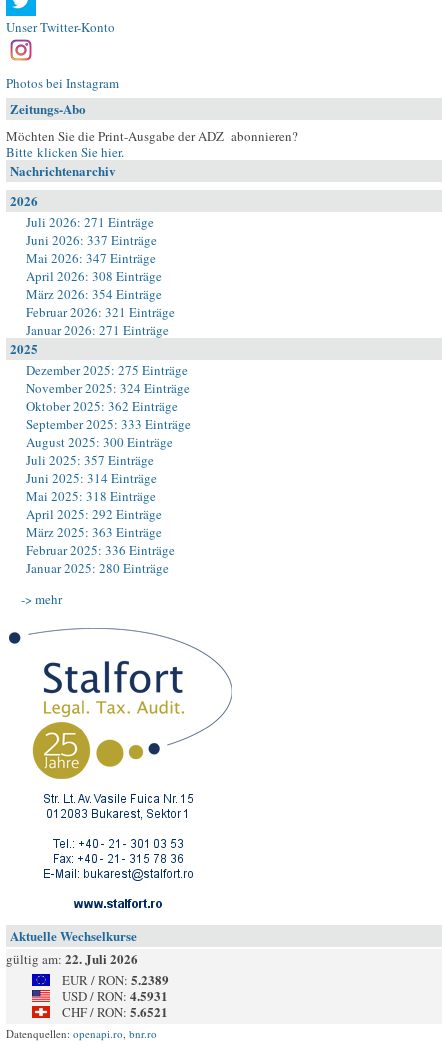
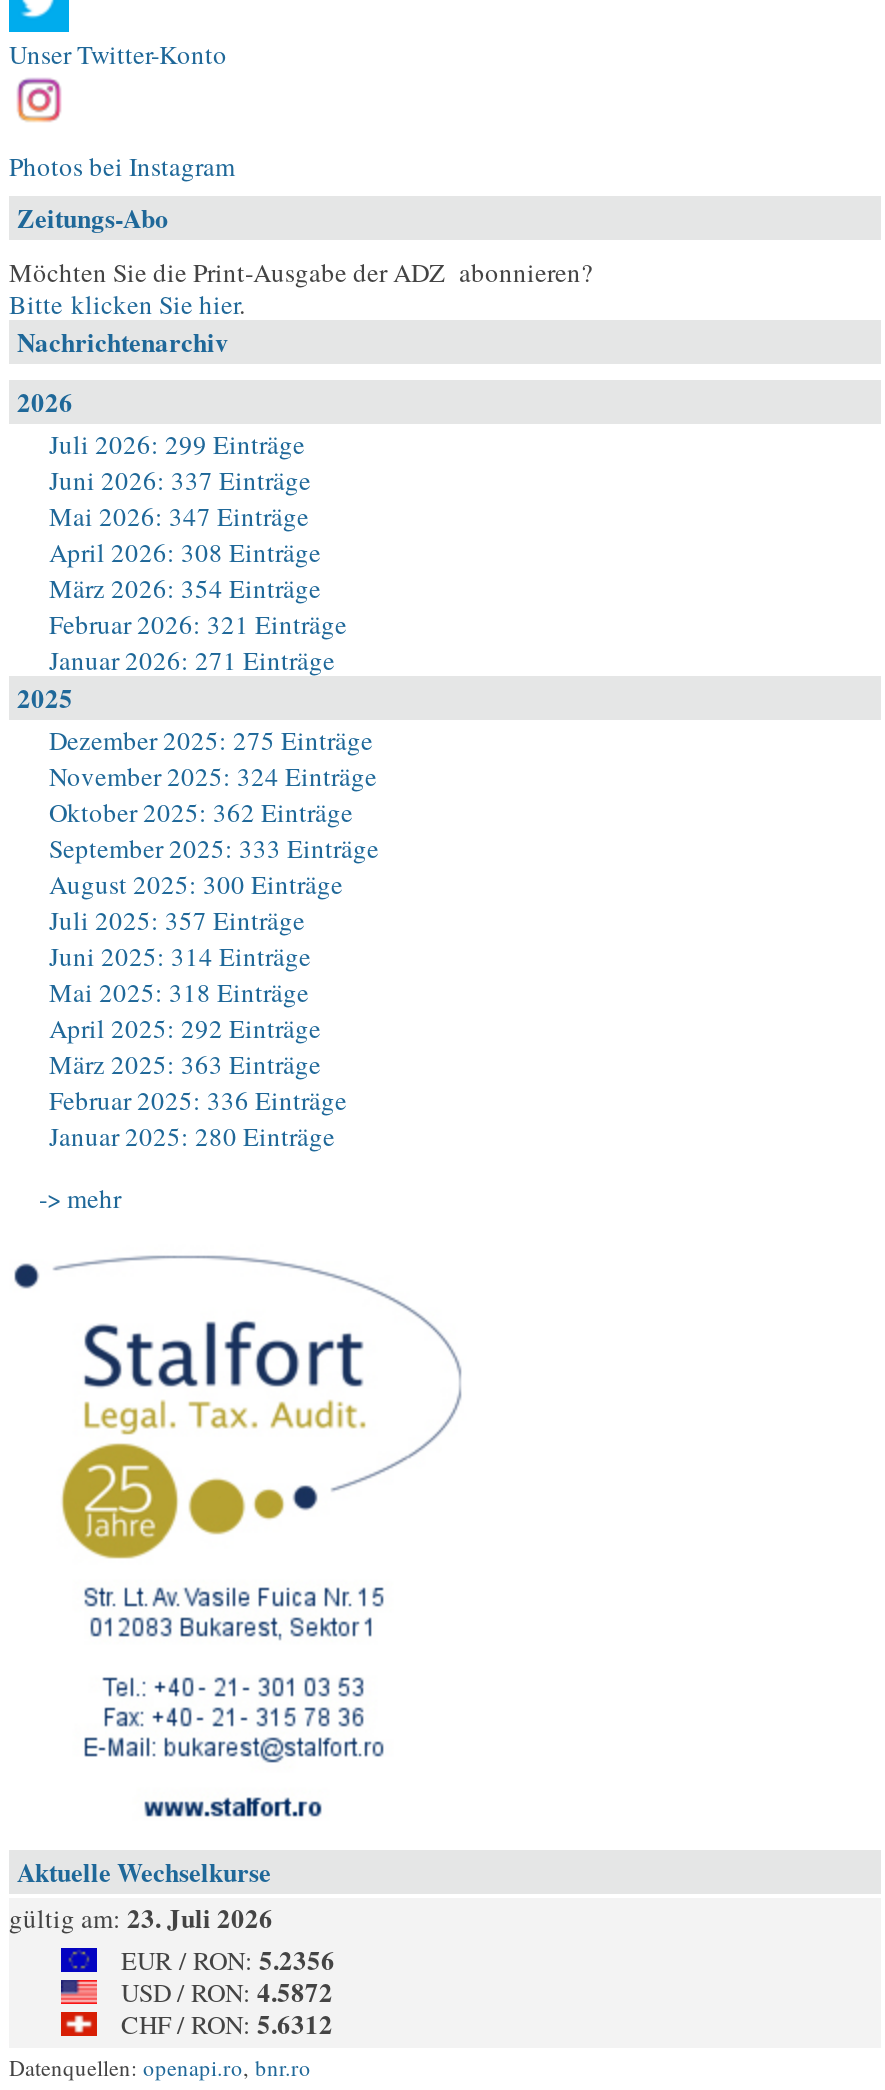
[26,213,154,231] Juli 2026: 271 Einträge -> [49,426,305,462] Juli 2026: 299 Einträge
[6,949,138,968] gültig am: 22. Juli 2026 -> [9,1898,273,1936] gültig am: 23. Juli 2026
[62,970,169,989] EUR / RON: 5.2389 -> [121,1940,335,1978] EUR / RON: 5.2356
[62,986,168,1005] USD / RON: 4.5931 -> [121,1972,333,2010] USD / RON: 4.5872
[62,1002,168,1021] CHF / RON: 5.6521 -> [121,2004,333,2042] CHF / RON: 5.6312

